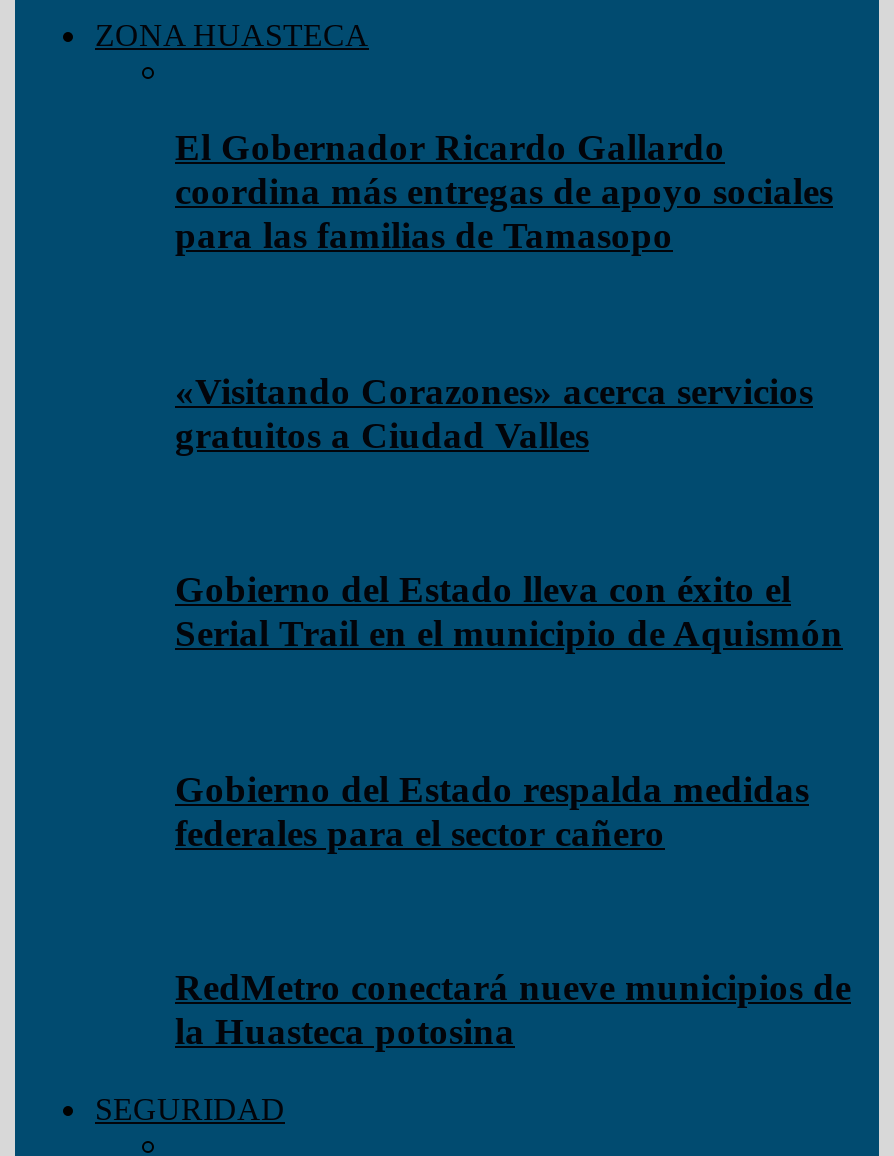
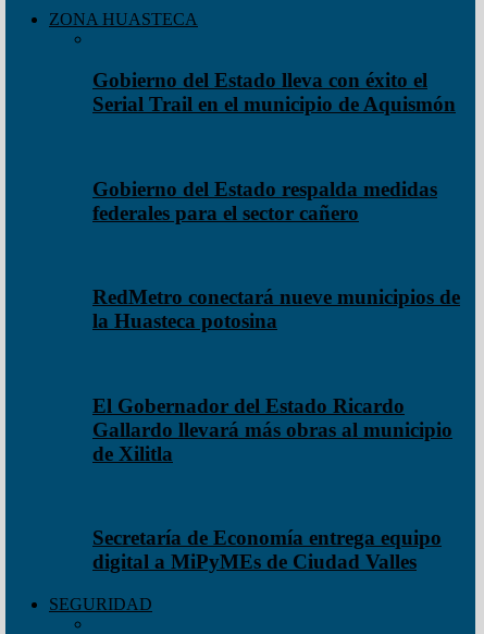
[175,127,833,257] El Gobernador Ricardo Gallardo | coordina más entregas de apoyo sociales | para las familias de Tamasopo -> none
[175,369,813,455] «Visitando Corazones» acerca servicios | gratuitos a Ciudad Valles -> none
moved [175,568,851,1052] -> [92,69,460,332]: Gobierno del Estado lleva con éxito el | Serial Trail en el municipio de Aquismón | Gobierno del Estado respalda medidas | federales para el sector cañero | RedMetro conectará nueve municipios de | la Huasteca potosina
none -> [92,394,452,465] El Gobernador del Estado Ricardo | Gallardo llevará más obras al municipio | de Xilitla
none -> [92,526,442,573] Secretaría de Economía entrega equipo | digital a MiPyMEs de Ciudad Valles

